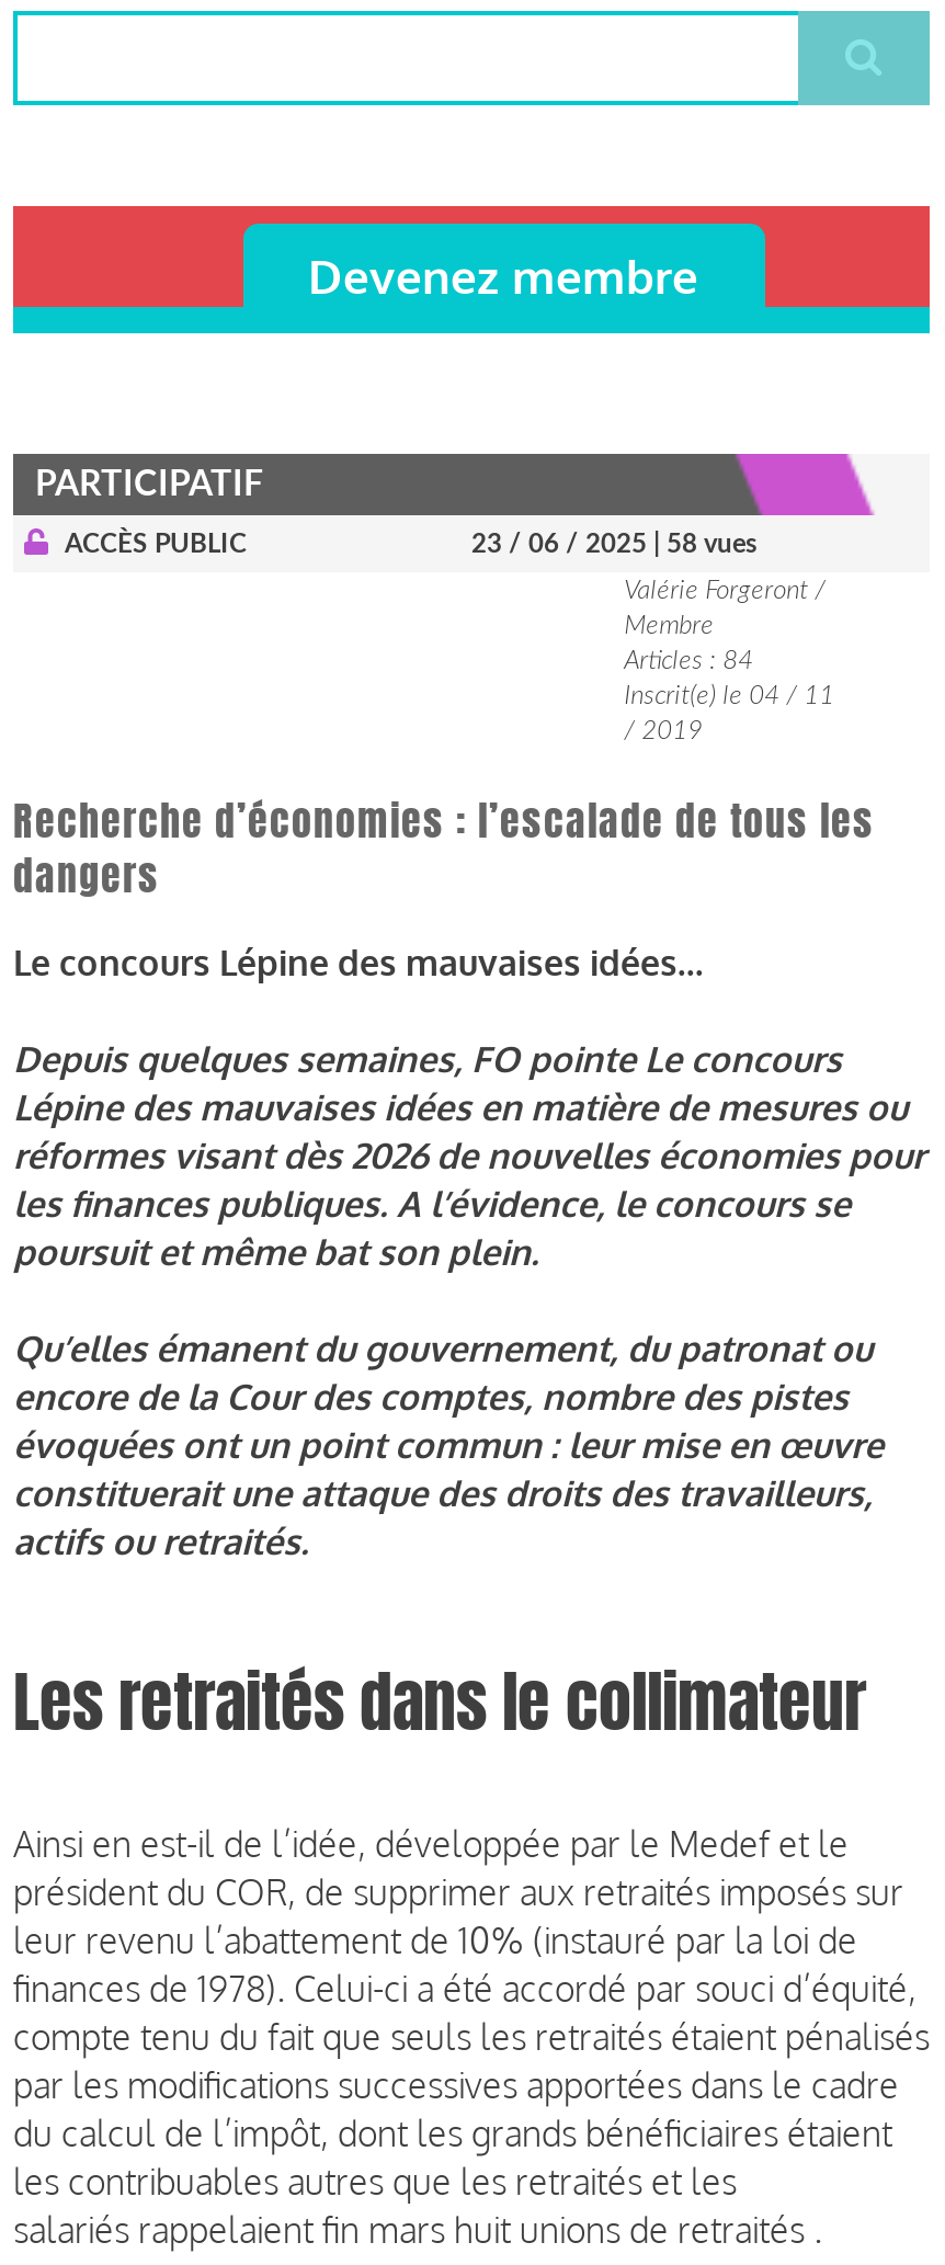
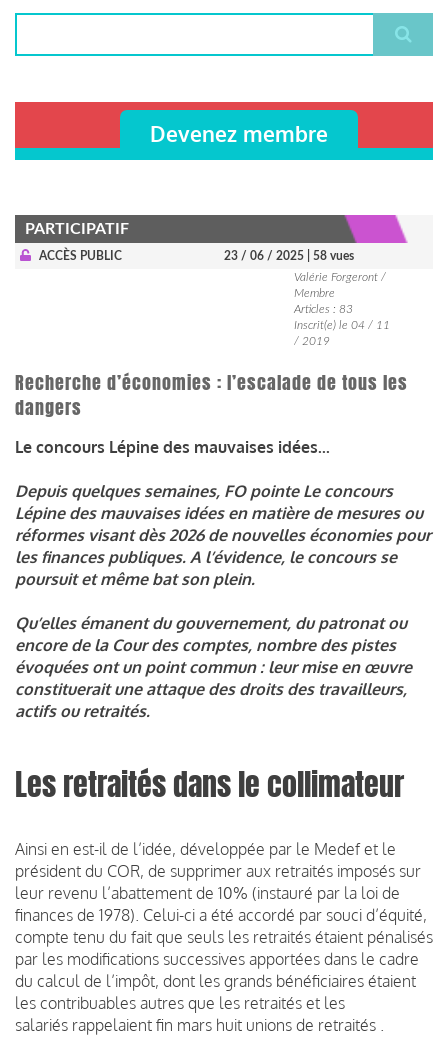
[624,646,754,673] Articles : 84 -> [294,303,353,315] Articles : 83

